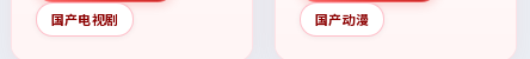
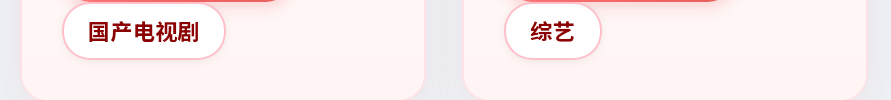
[315,9,369,28] 国产动漫 -> [530,15,575,47] 综艺

